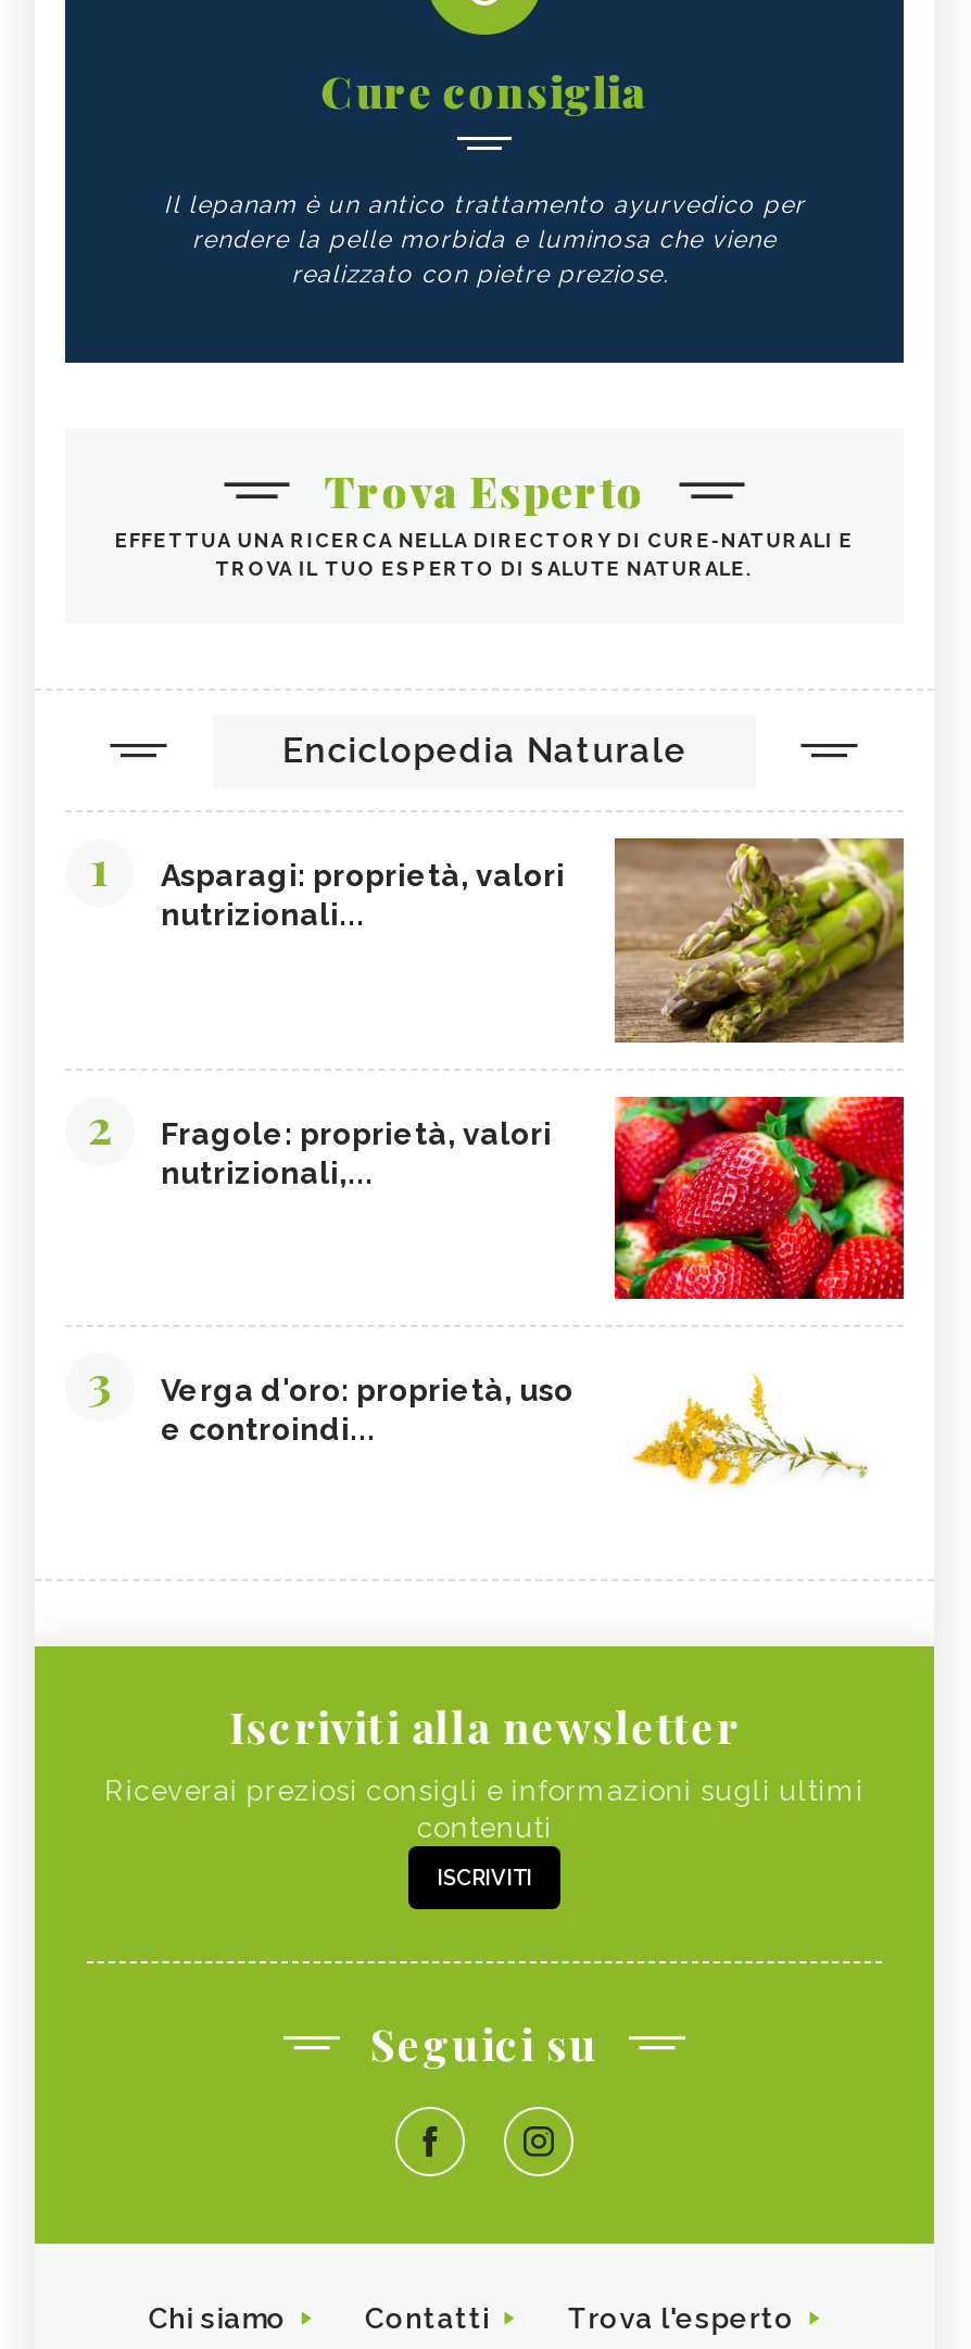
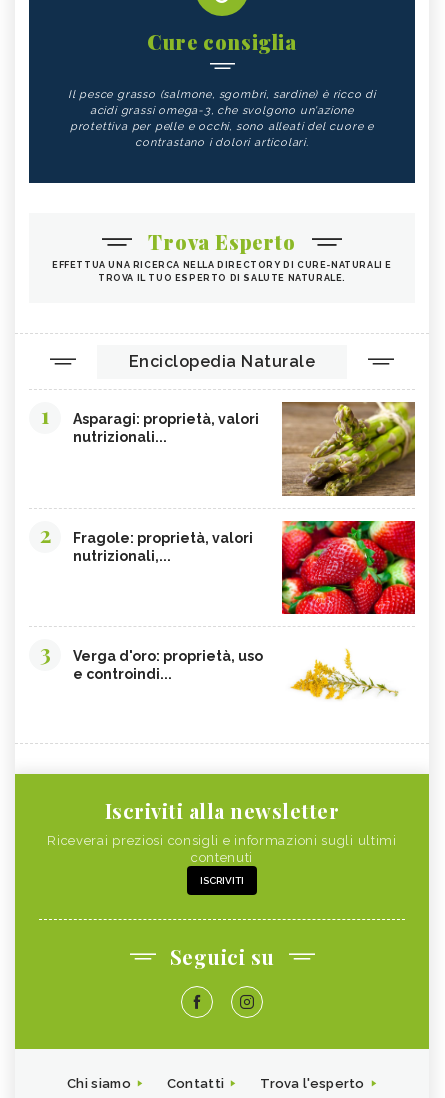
[164,192,805,290] Il lepanam è un antico trattamento ayurvedico per | rendere la pelle morbida e luminosa che viene | realizzato con pietre preziose. -> [68,88,376,149] Il pesce grasso (salmone, sgombri, sardine) è ricco di | acidi grassi omega-3, che svolgono un'azione | protettiva per pelle e occhi, sono alleati del cuore e | contrastano i dolori articolari.

